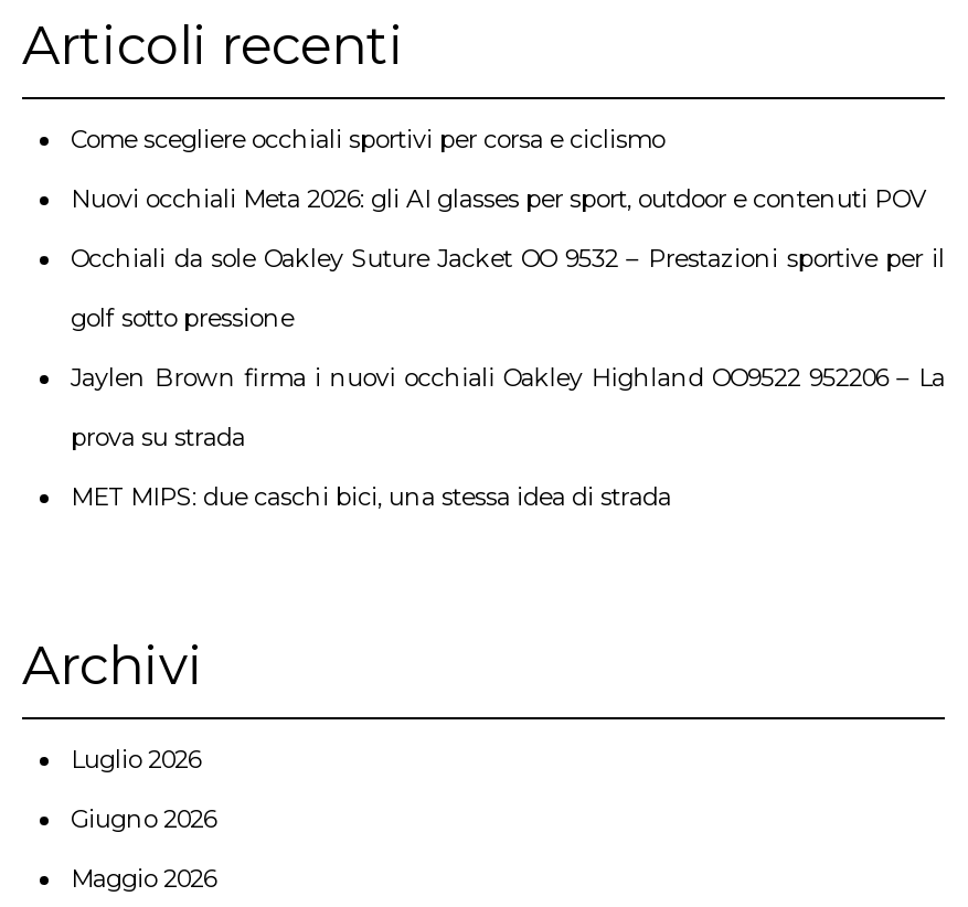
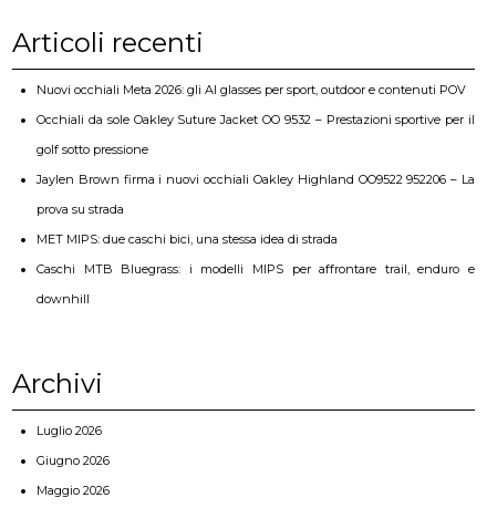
[71,123,664,154] Come scegliere occhiali sportivi per corsa e ciclismo -> none
moved [71,183,945,512] -> [37,82,475,247]: Nuovi occhiali Meta 2026: gli AI glasses per sport, outdoor e contenuti POV | Occhiali da sole Oakley Suture Jacket OO 9532 – Prestazioni sportive per il | golf sotto pressione | Jaylen Brown firma i nuovi occhiali Oakley Highland OO9522 952206 – La | prova su strada | MET MIPS: due caschi bici, una stessa idea di strada
none -> [37,261,475,306] Caschi MTB Bluegrass: i modelli MIPS per affrontare trail, enduro e | downhill

